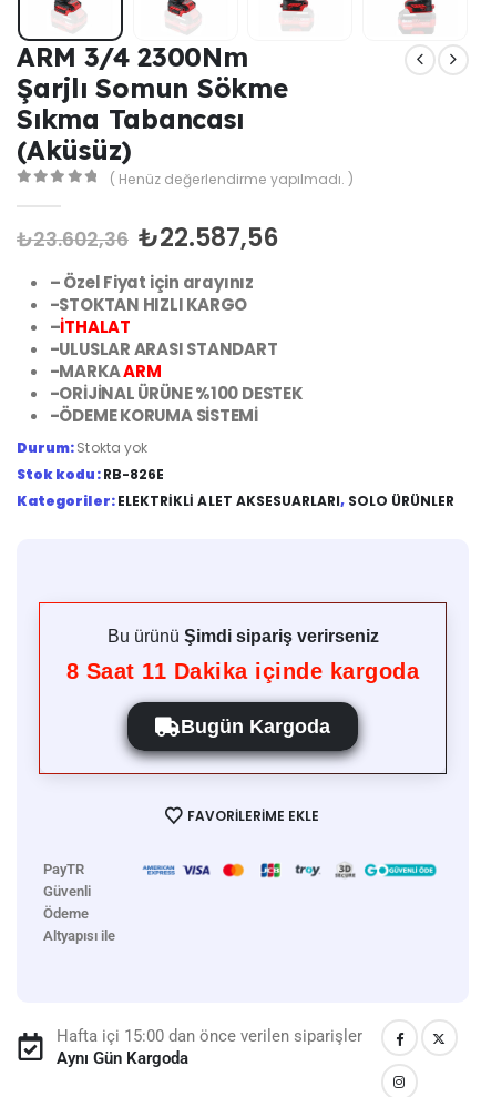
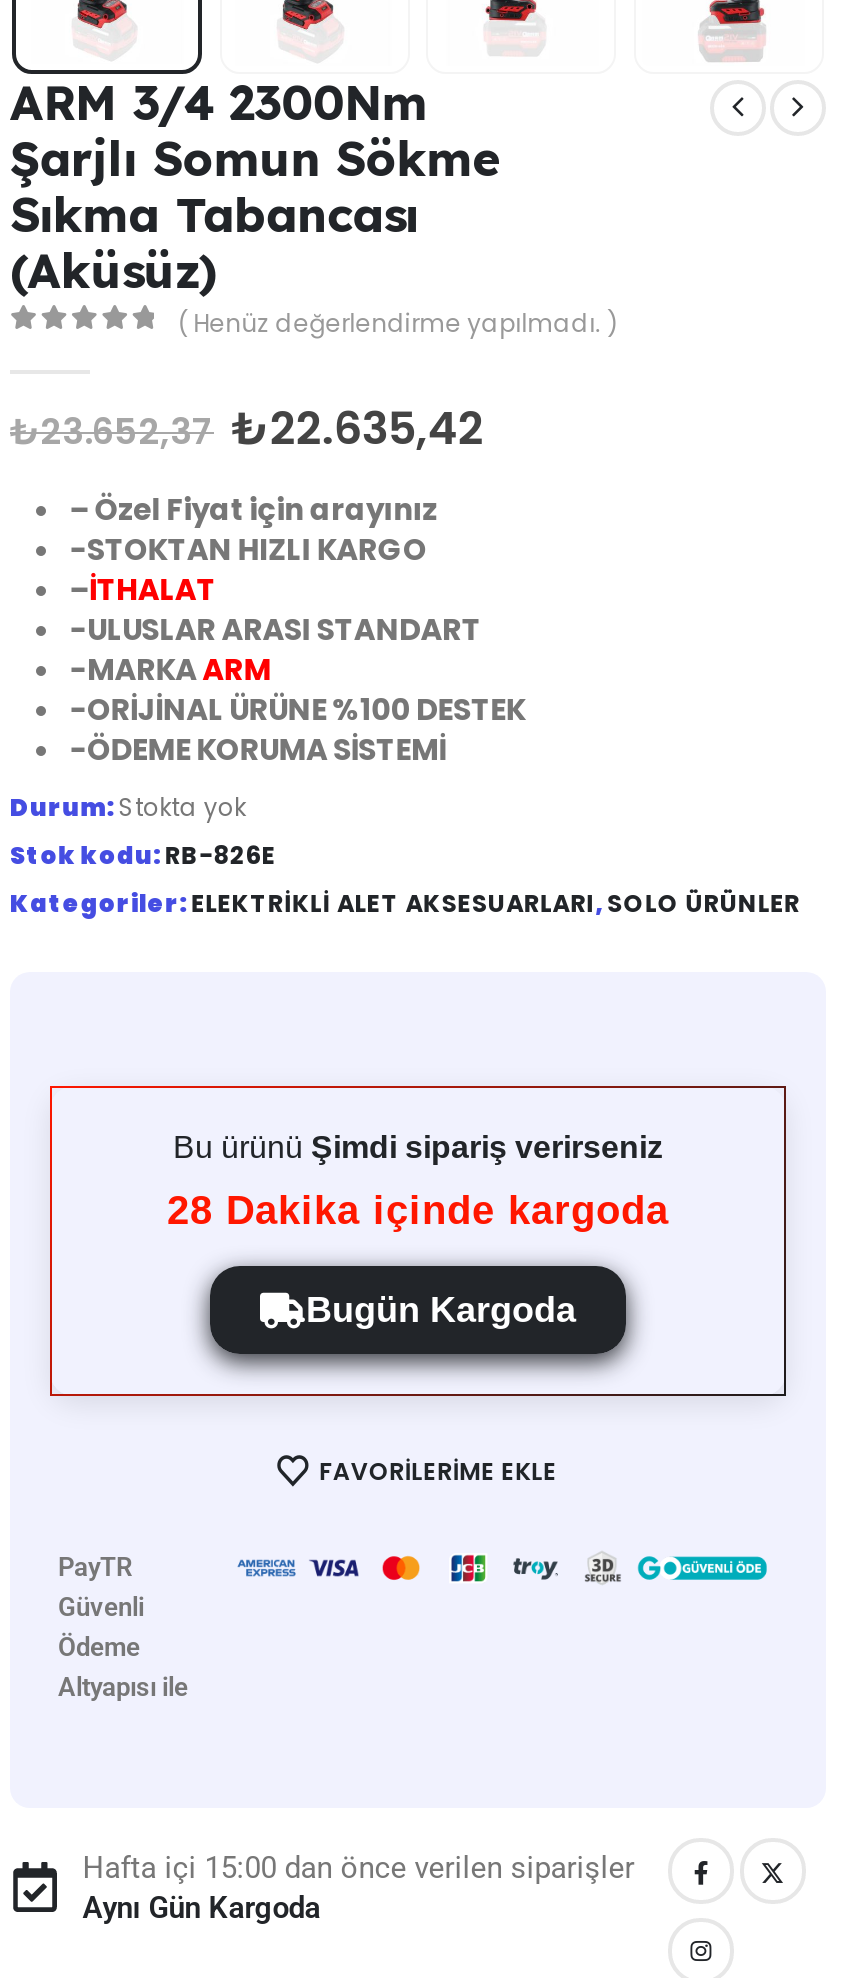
[17,221,278,255] ₺23.602,36 ₺22.587,56 -> [10,398,484,460] ₺23.652,37 ₺22.635,42
[66,659,419,683] 8 Saat 11 Dakika içinde kargoda -> [167,1188,669,1232] 28 Dakika içinde kargoda

